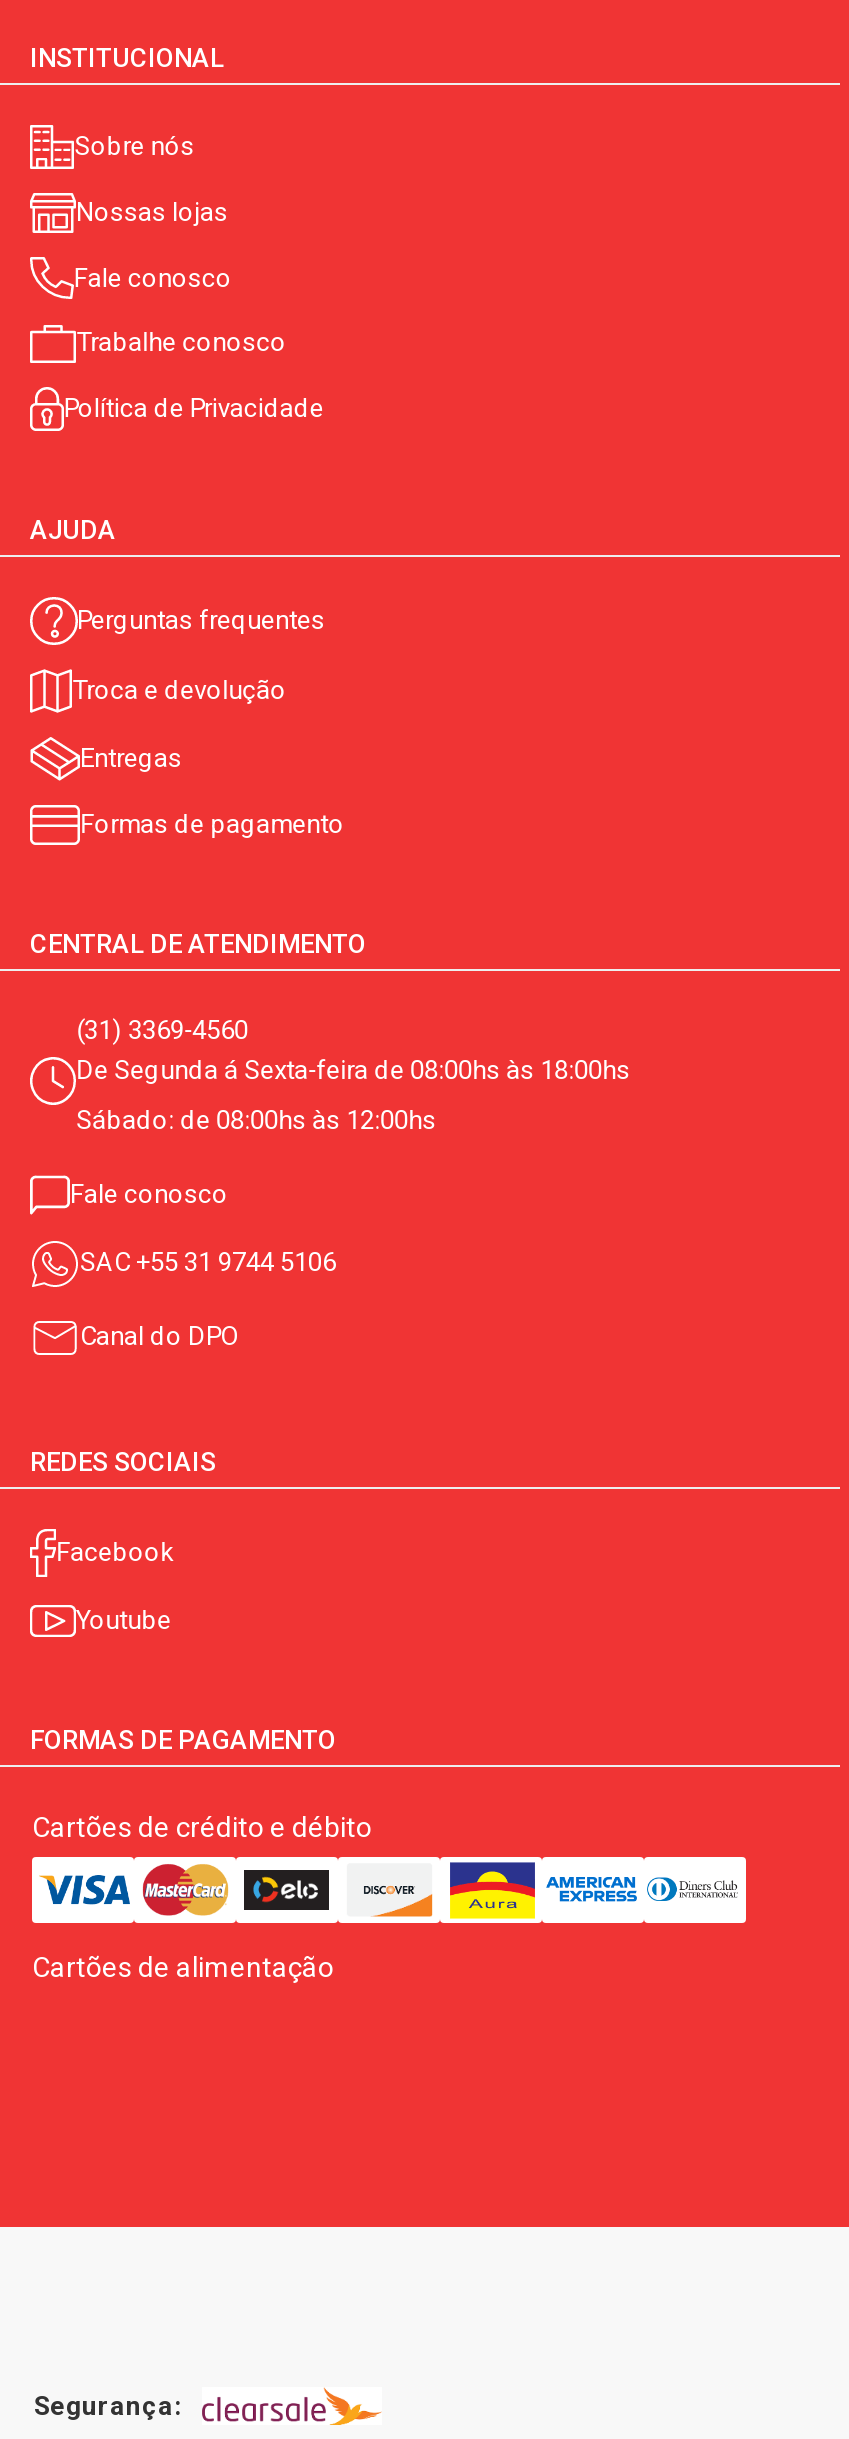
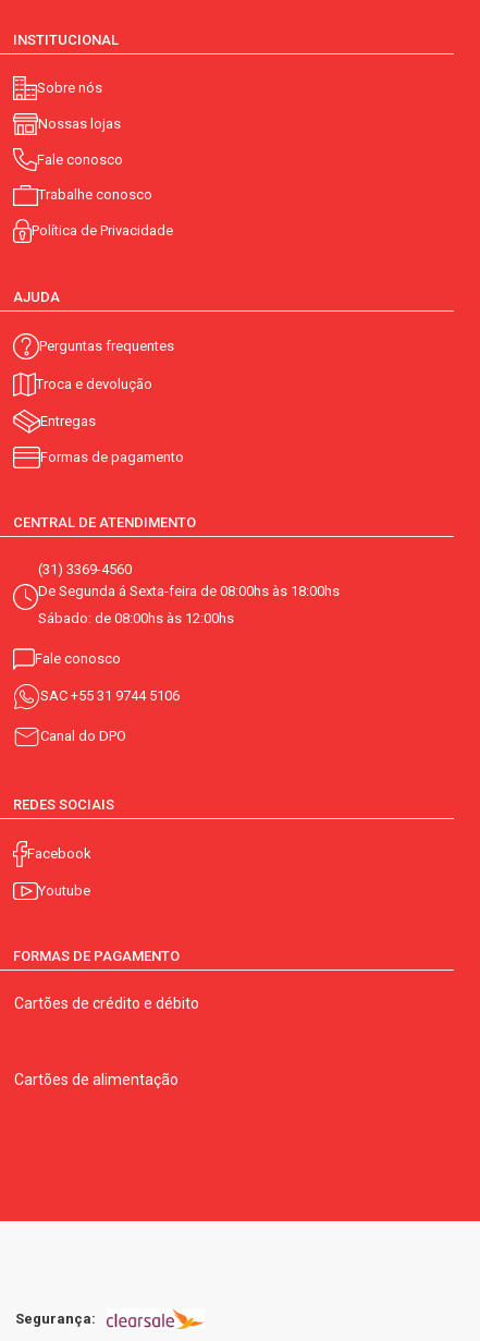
[30,1855,748,1925] [image] -> none

